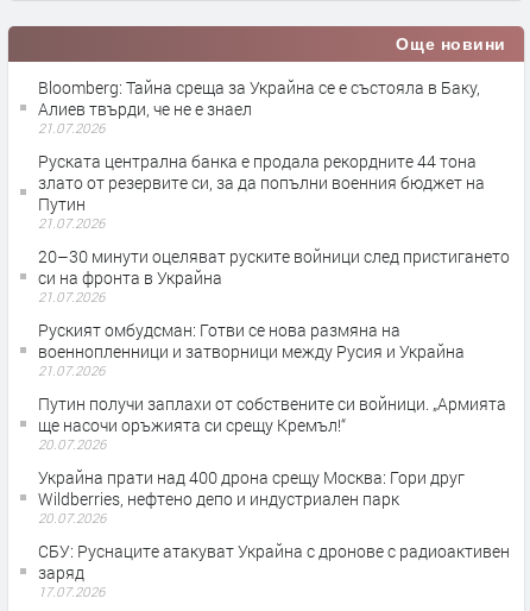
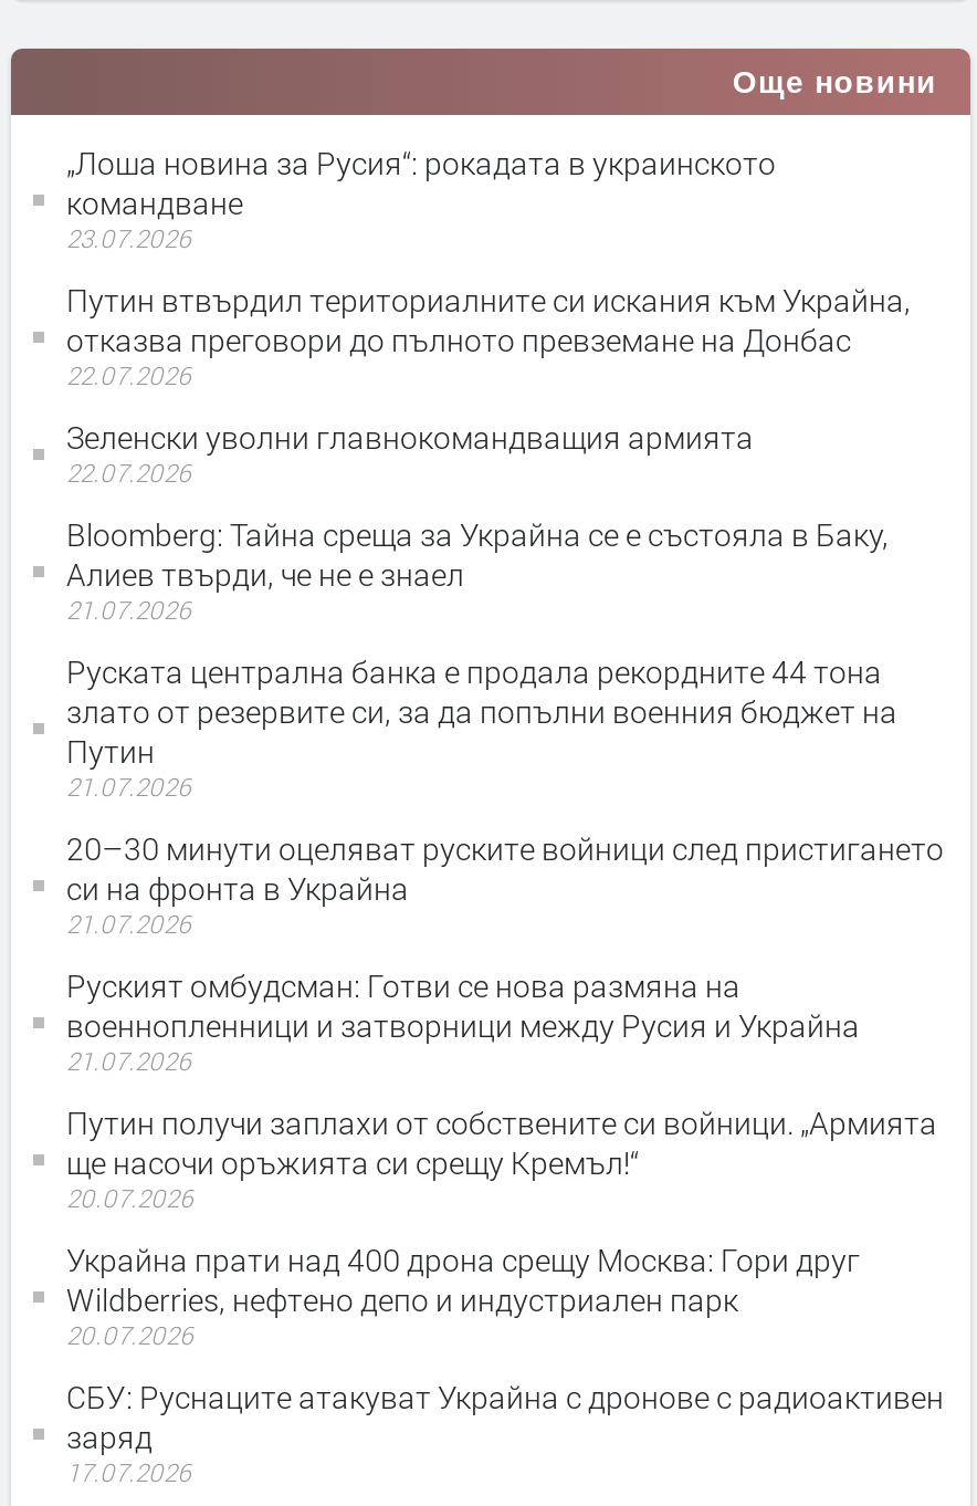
none -> [66,142,911,489] „Лоша новина за Русия“: рокадата в украинското | командване | 23.07.2026 | Путин втвърдил териториалните си искания към Украйна, | отказва преговори до пълното превземане на Донбас | 22.07.2026 | Зеленски уволни главнокомандващия армията | 22.07.2026

